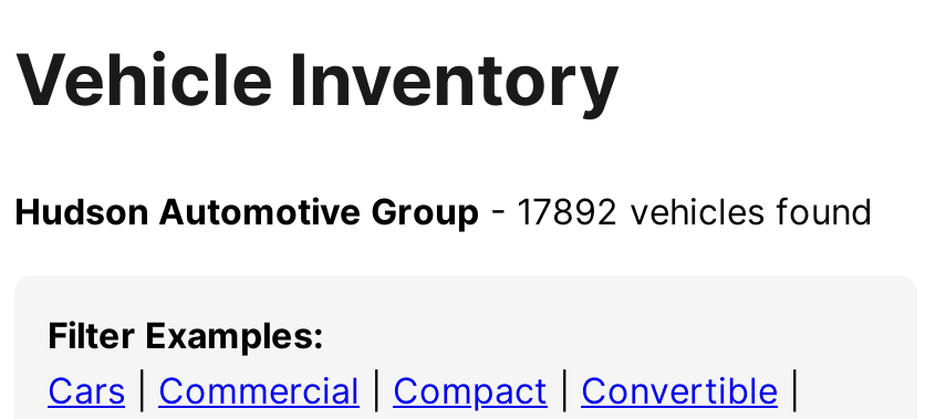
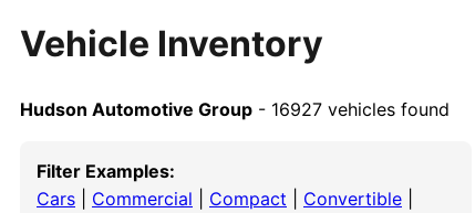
[14,189,873,233] Hudson Automotive Group - 17892 vehicles found -> [20,98,450,120] Hudson Automotive Group - 16927 vehicles found

